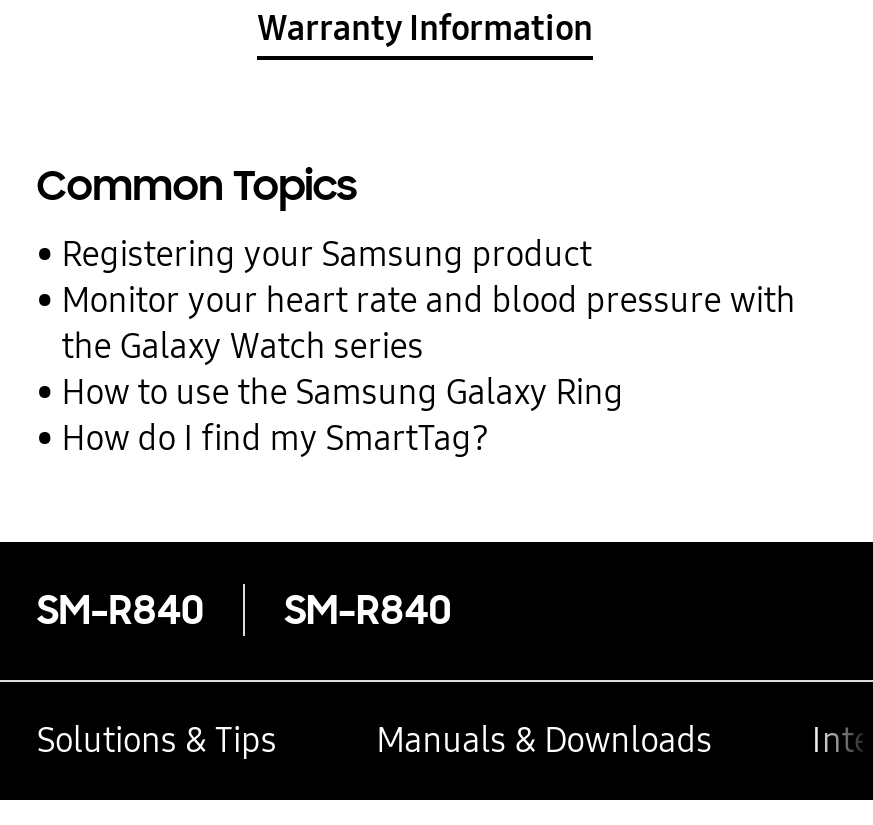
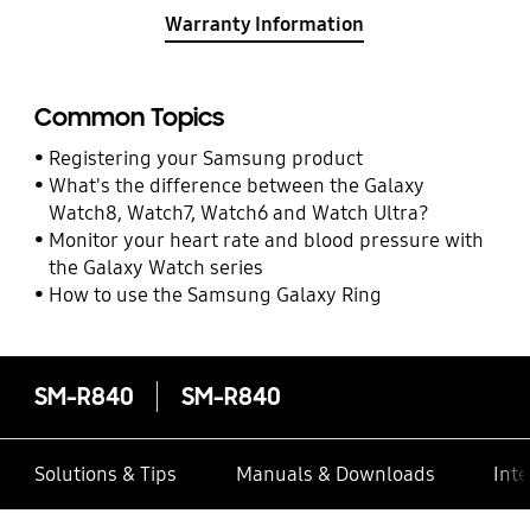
none -> [49,173,430,225] What's the difference between the Galaxy | Watch8, Watch7, Watch6 and Watch Ultra?
moved [62,279,796,413] -> [49,228,484,307]: Monitor your heart rate and blood pressure with | the Galaxy Watch series | How to use the Samsung Galaxy Ring
[62,417,490,459] How do I find my SmartTag? -> none

